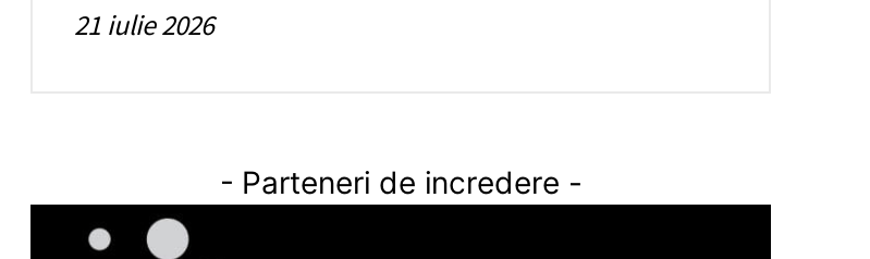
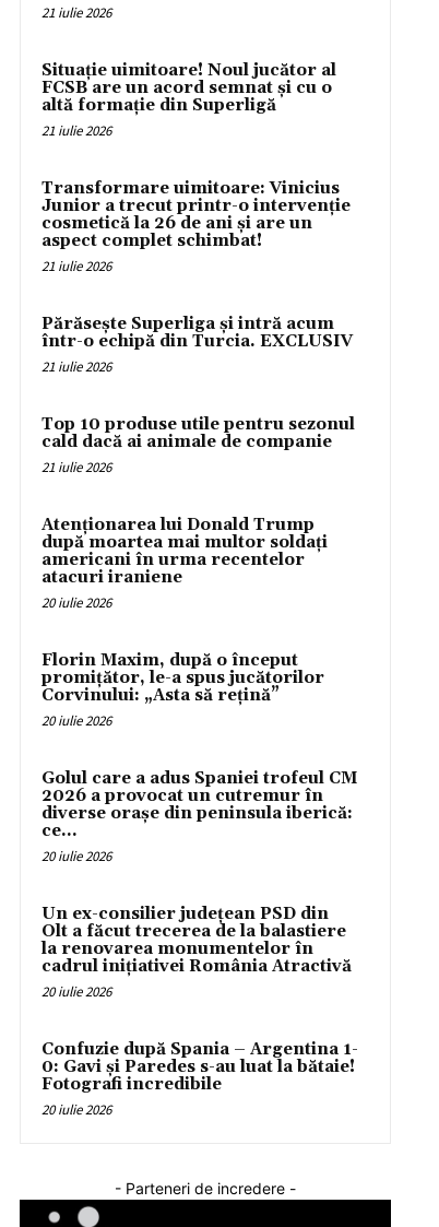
none -> [41,60,358,1119] Situație uimitoare! Noul jucător al | FCSB are un acord semnat și cu o | altă formație din Superligă | 21 iulie 2026 | Transformare uimitoare: Vinicius | Junior a trecut printr-o intervenție | cosmetică la 26 de ani și are un | aspect complet schimbat! | 21 iulie 2026 | Părăsește Superliga și intră acum | într-o echipă din Turcia. EXCLUSIV | 21 iulie 2026 | Top 10 produse utile pentru sezonul | cald dacă ai animale de companie | 21 iulie 2026 | Atenționarea lui Donald Trump | după moartea mai multor soldați | americani în urma recentelor | atacuri iraniene | 20 iulie 2026 | Florin Maxim, după o început | promițător, le-a spus jucătorilor | Corvinului: „Asta să rețină” | 20 iulie 2026 | Golul care a adus Spaniei trofeul CM | 2026 a provocat un cutremur în | diverse orașe din peninsula iberică: | ce… | 20 iulie 2026 | Un ex-consilier județean PSD din | Olt a făcut trecerea de la balastiere | la renovarea monumentelor în | cadrul inițiativei România Atractivă | 20 iulie 2026 | Confuzie după Spania – Argentina 1- | 0: Gavi și Paredes s-au luat la bătaie! | Fotografi incredibile | 20 iulie 2026

